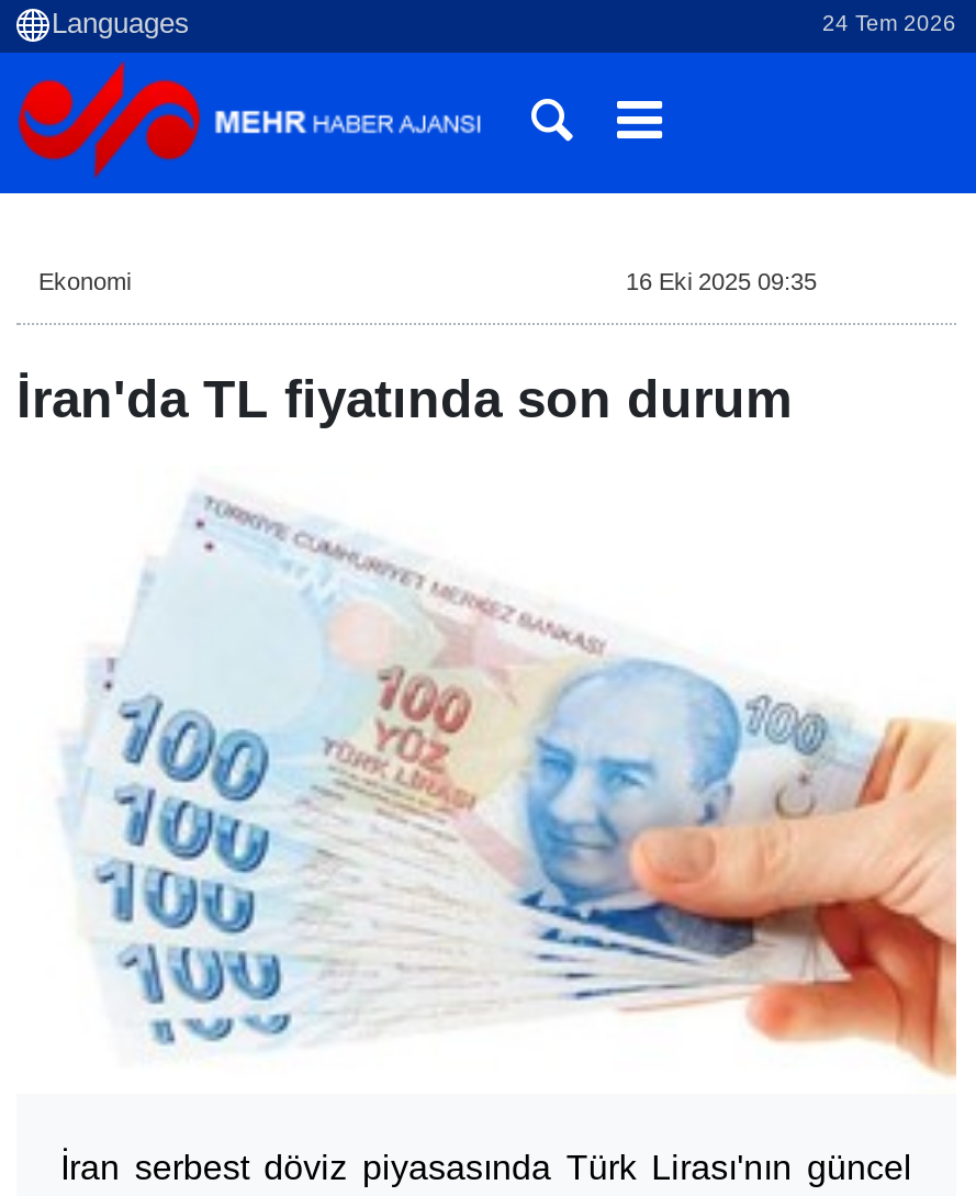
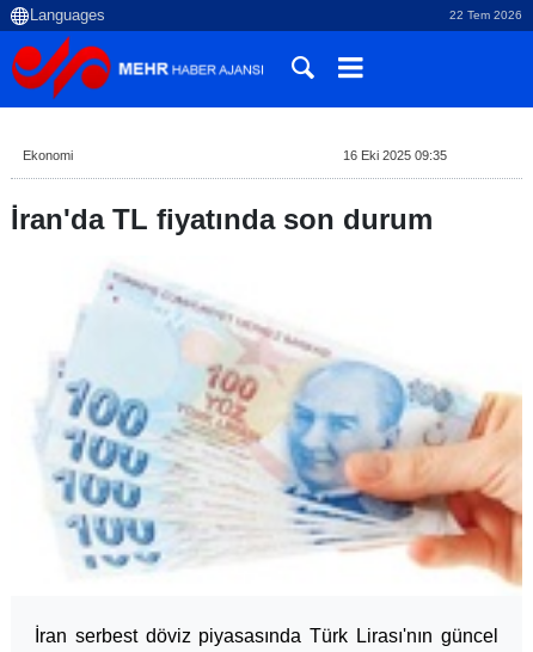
[822,11,956,35] 24 Tem 2026 -> [449,8,522,21] 22 Tem 2026

